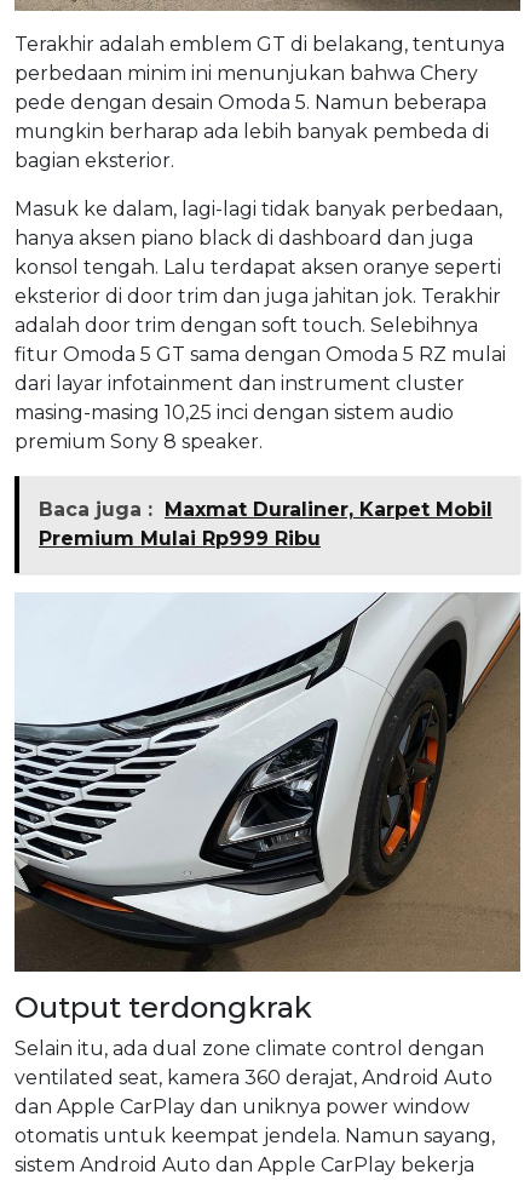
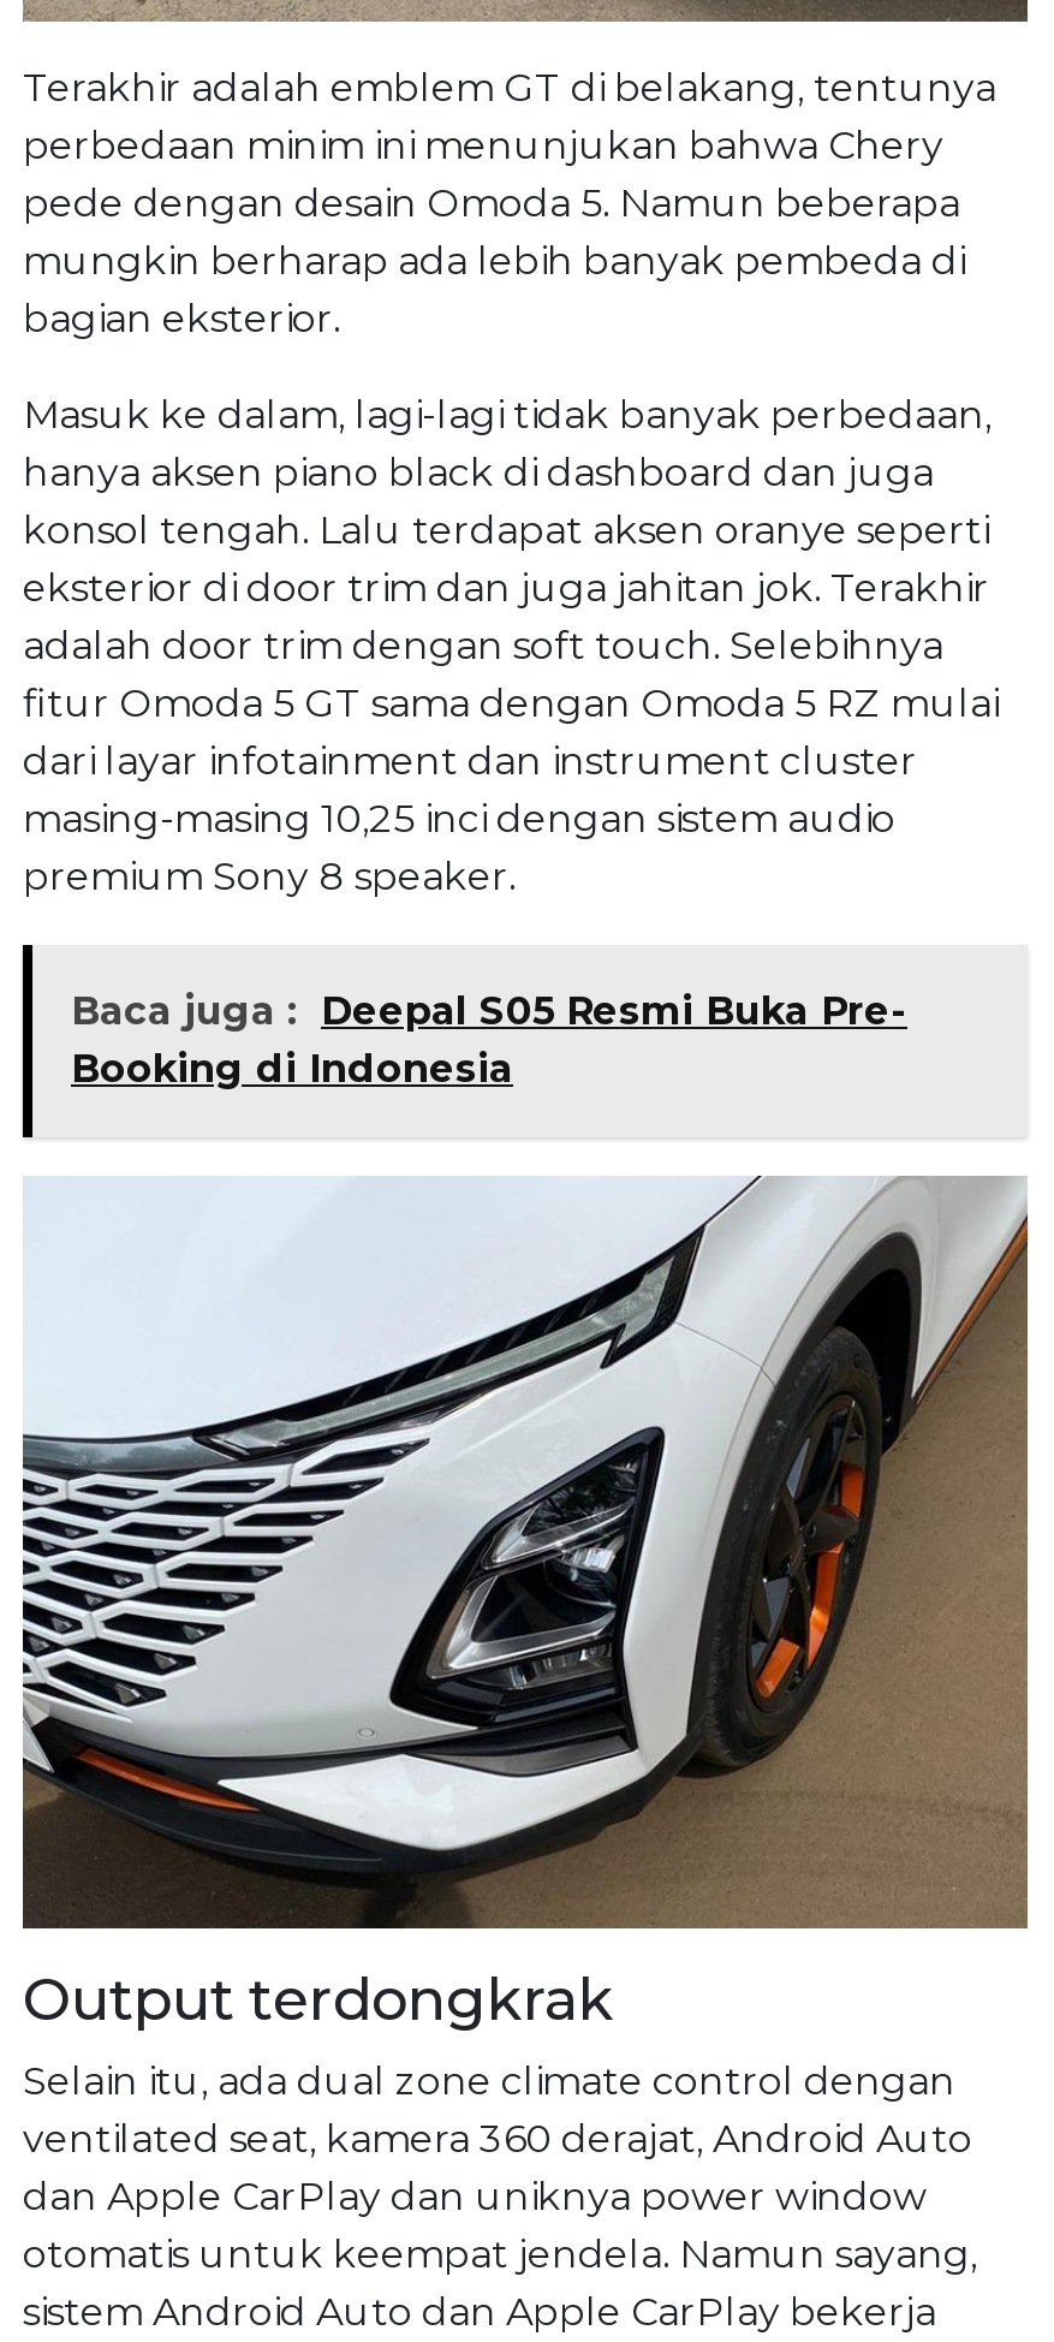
[39,498,492,550] Baca juga : Maxmat Duraliner, Karpet Mobil | Premium Mulai Rp999 Ribu -> [71,988,907,1092] Baca juga : Deepal S05 Resmi Buka Pre- | Booking di Indonesia

